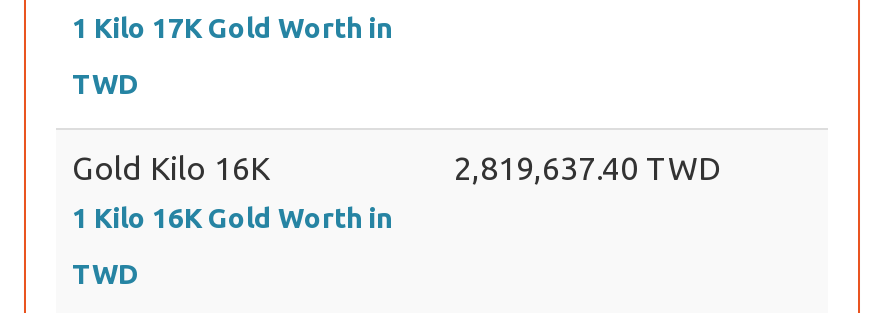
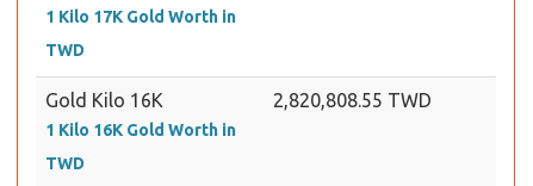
[454,150,720,186] 2,819,637.40 TWD -> [273,89,432,111] 2,820,808.55 TWD

